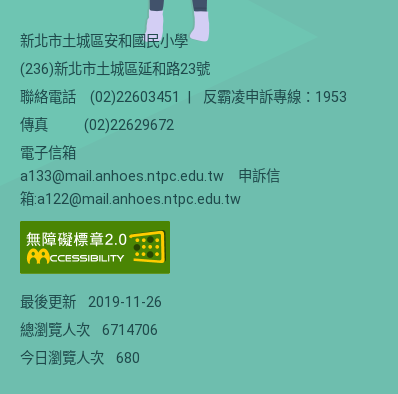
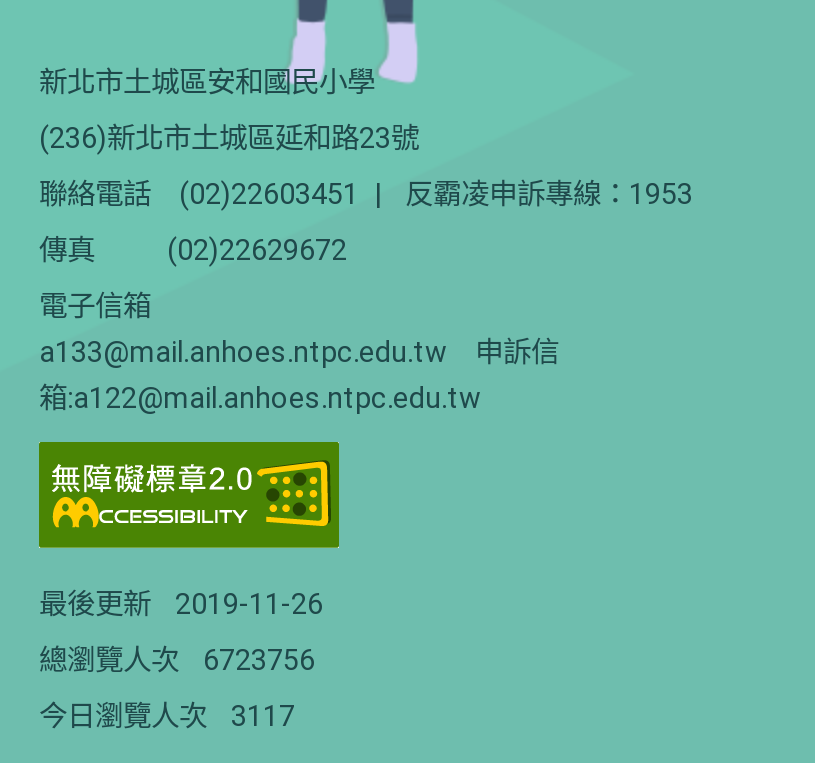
[20,322,158,339] 總瀏覽人次 6714706 -> [39,644,315,678] 總瀏覽人次 6723756
[20,350,140,367] 今日瀏覽人次 680 -> [39,700,295,734] 今日瀏覽人次 3117

